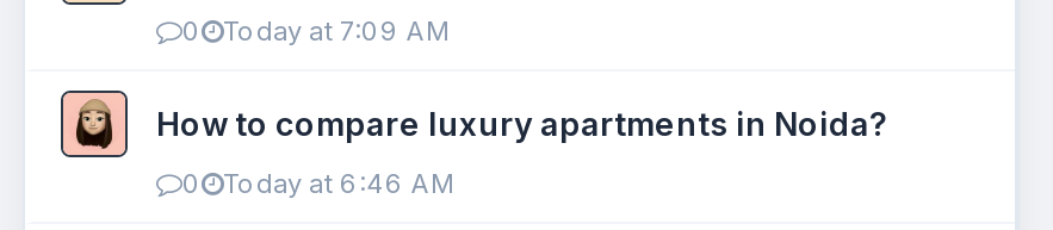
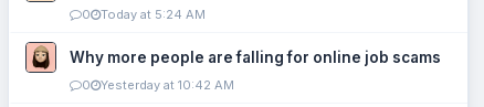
[182,14,450,48] 0 Today at 7:09 AM -> [82,7,206,22] 0 Today at 5:24 AM
[156,105,886,143] How to compare luxury apartments in Noida? -> [70,49,441,66] Why more people are falling for online job scams
[223,167,454,200] Today at 6:46 AM -> [101,77,234,93] Yesterday at 10:42 AM

